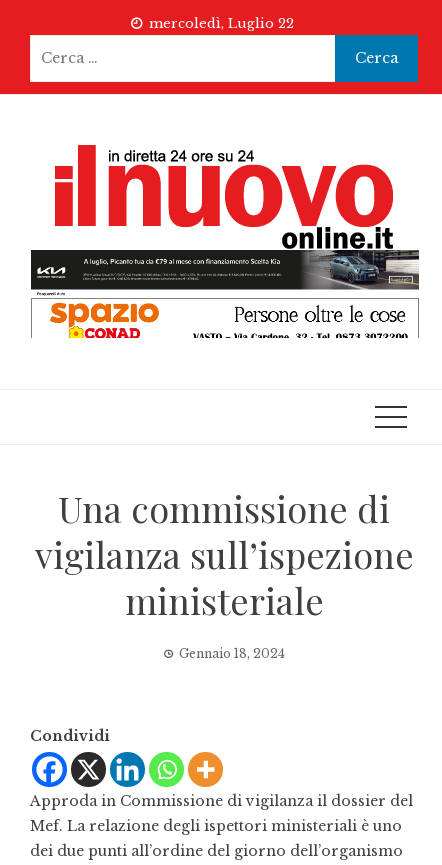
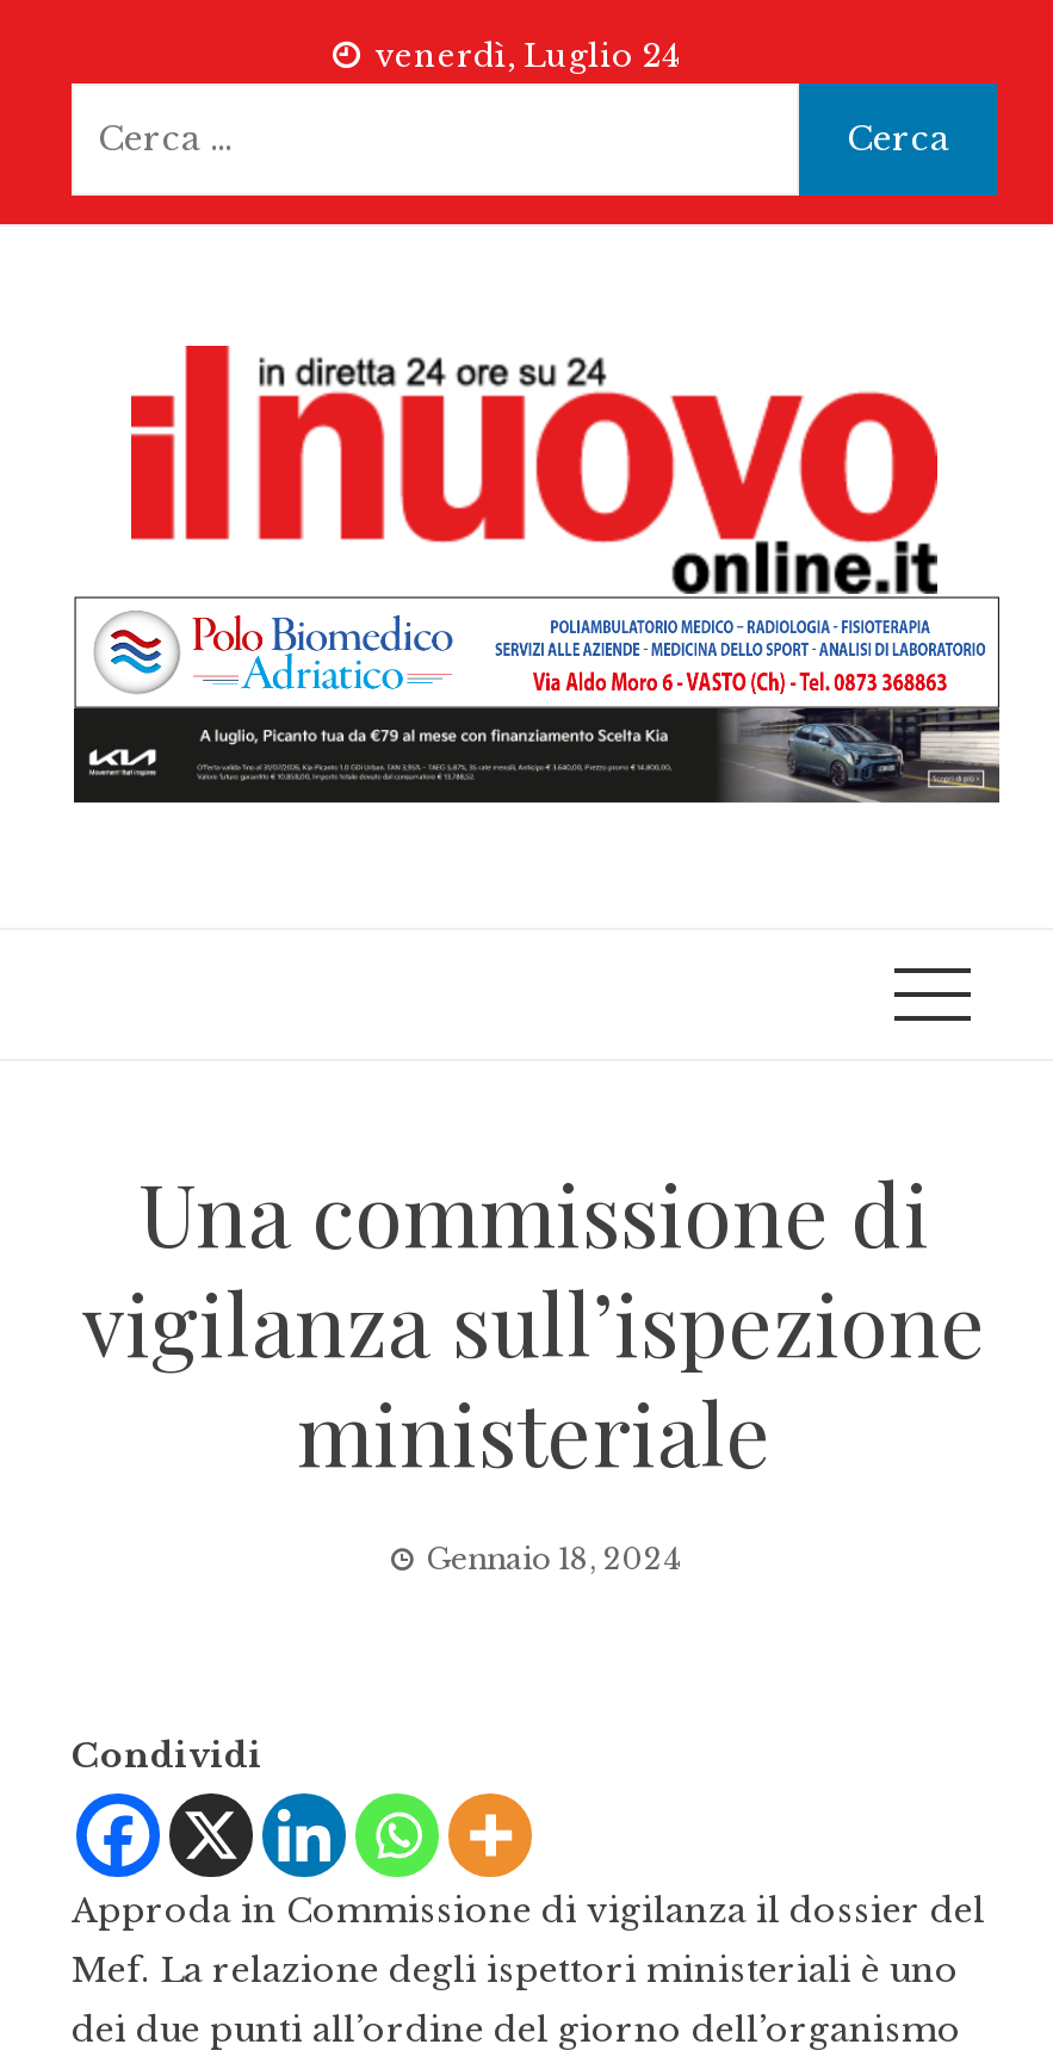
[148,15,293,32] mercoledì, Luglio 22 -> [376,36,679,76] venerdì, Luglio 24
[31,250,419,339] [image] -> [72,594,1002,806] [image]

